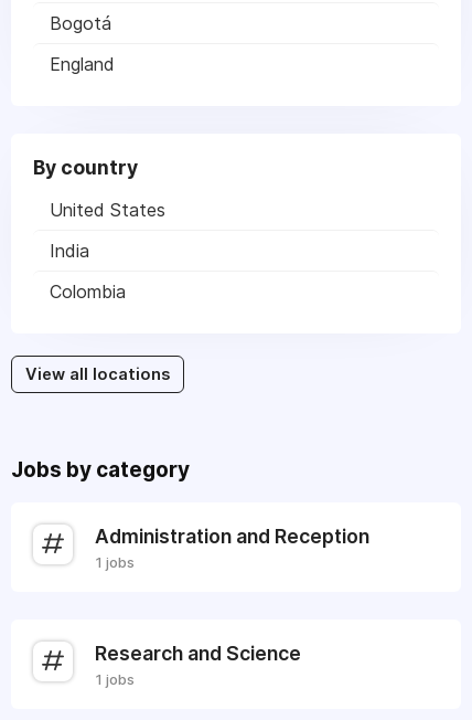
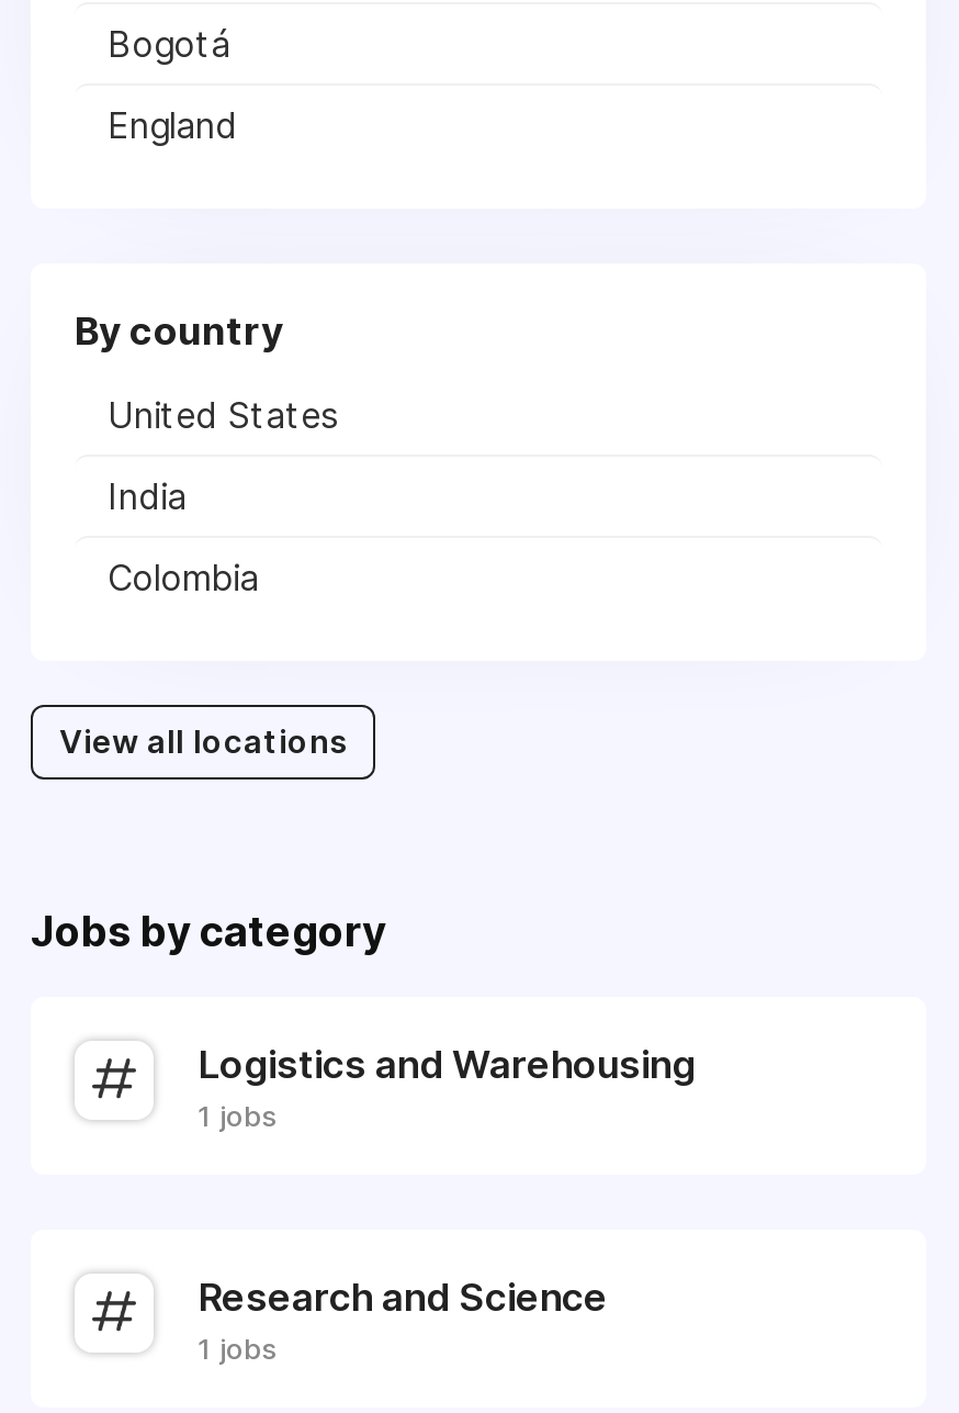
[95,525,369,548] Administration and Reception -> [198,1041,696,1087] Logistics and Warehousing

